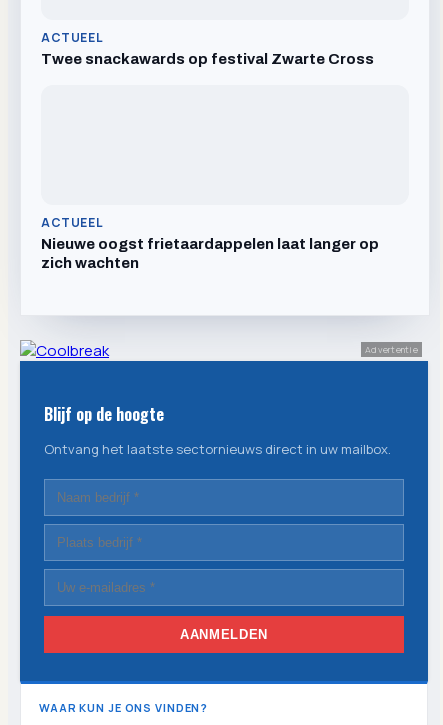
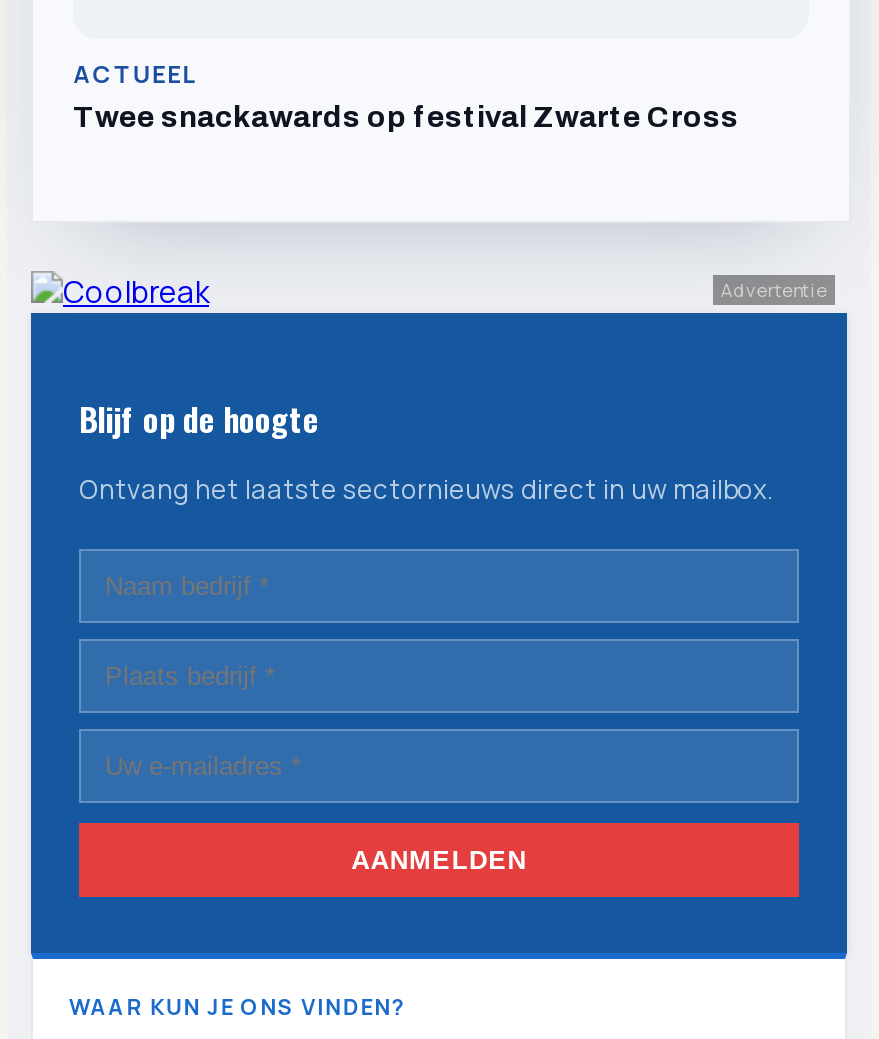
[41,214,379,271] ACTUEEL | Nieuwe oogst frietaardappelen laat langer op | zich wachten -> none

